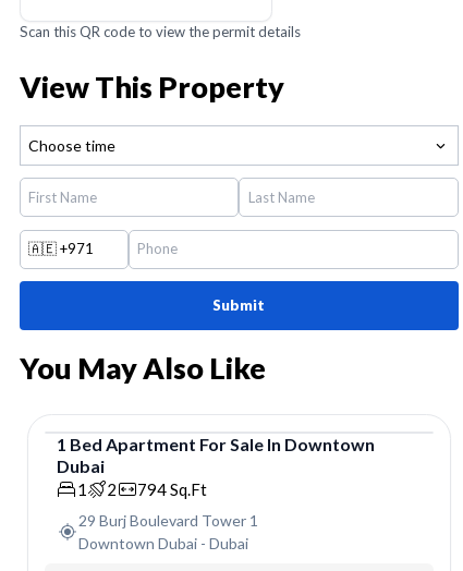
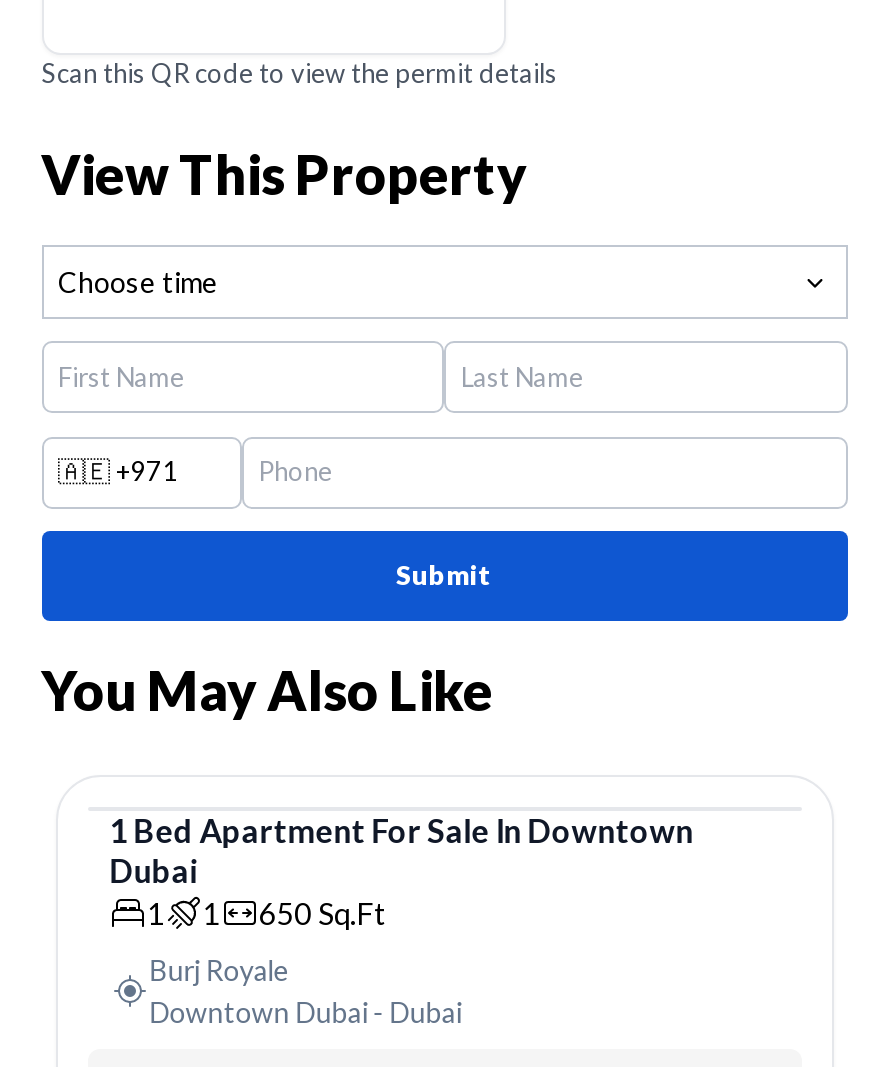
[107,479,207,499] 2 | 794 Sq.Ft -> [202,895,386,931] 1 | 650 Sq.Ft
[78,511,258,530] 29 Burj Boulevard Tower 1 -> [150,953,290,987] Burj Royale

